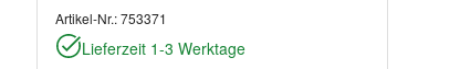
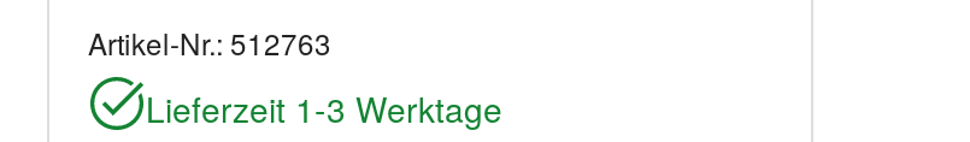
[55,8,167,27] Artikel-Nr.: 753371 -> [88,18,331,59] Artikel-Nr.: 512763

